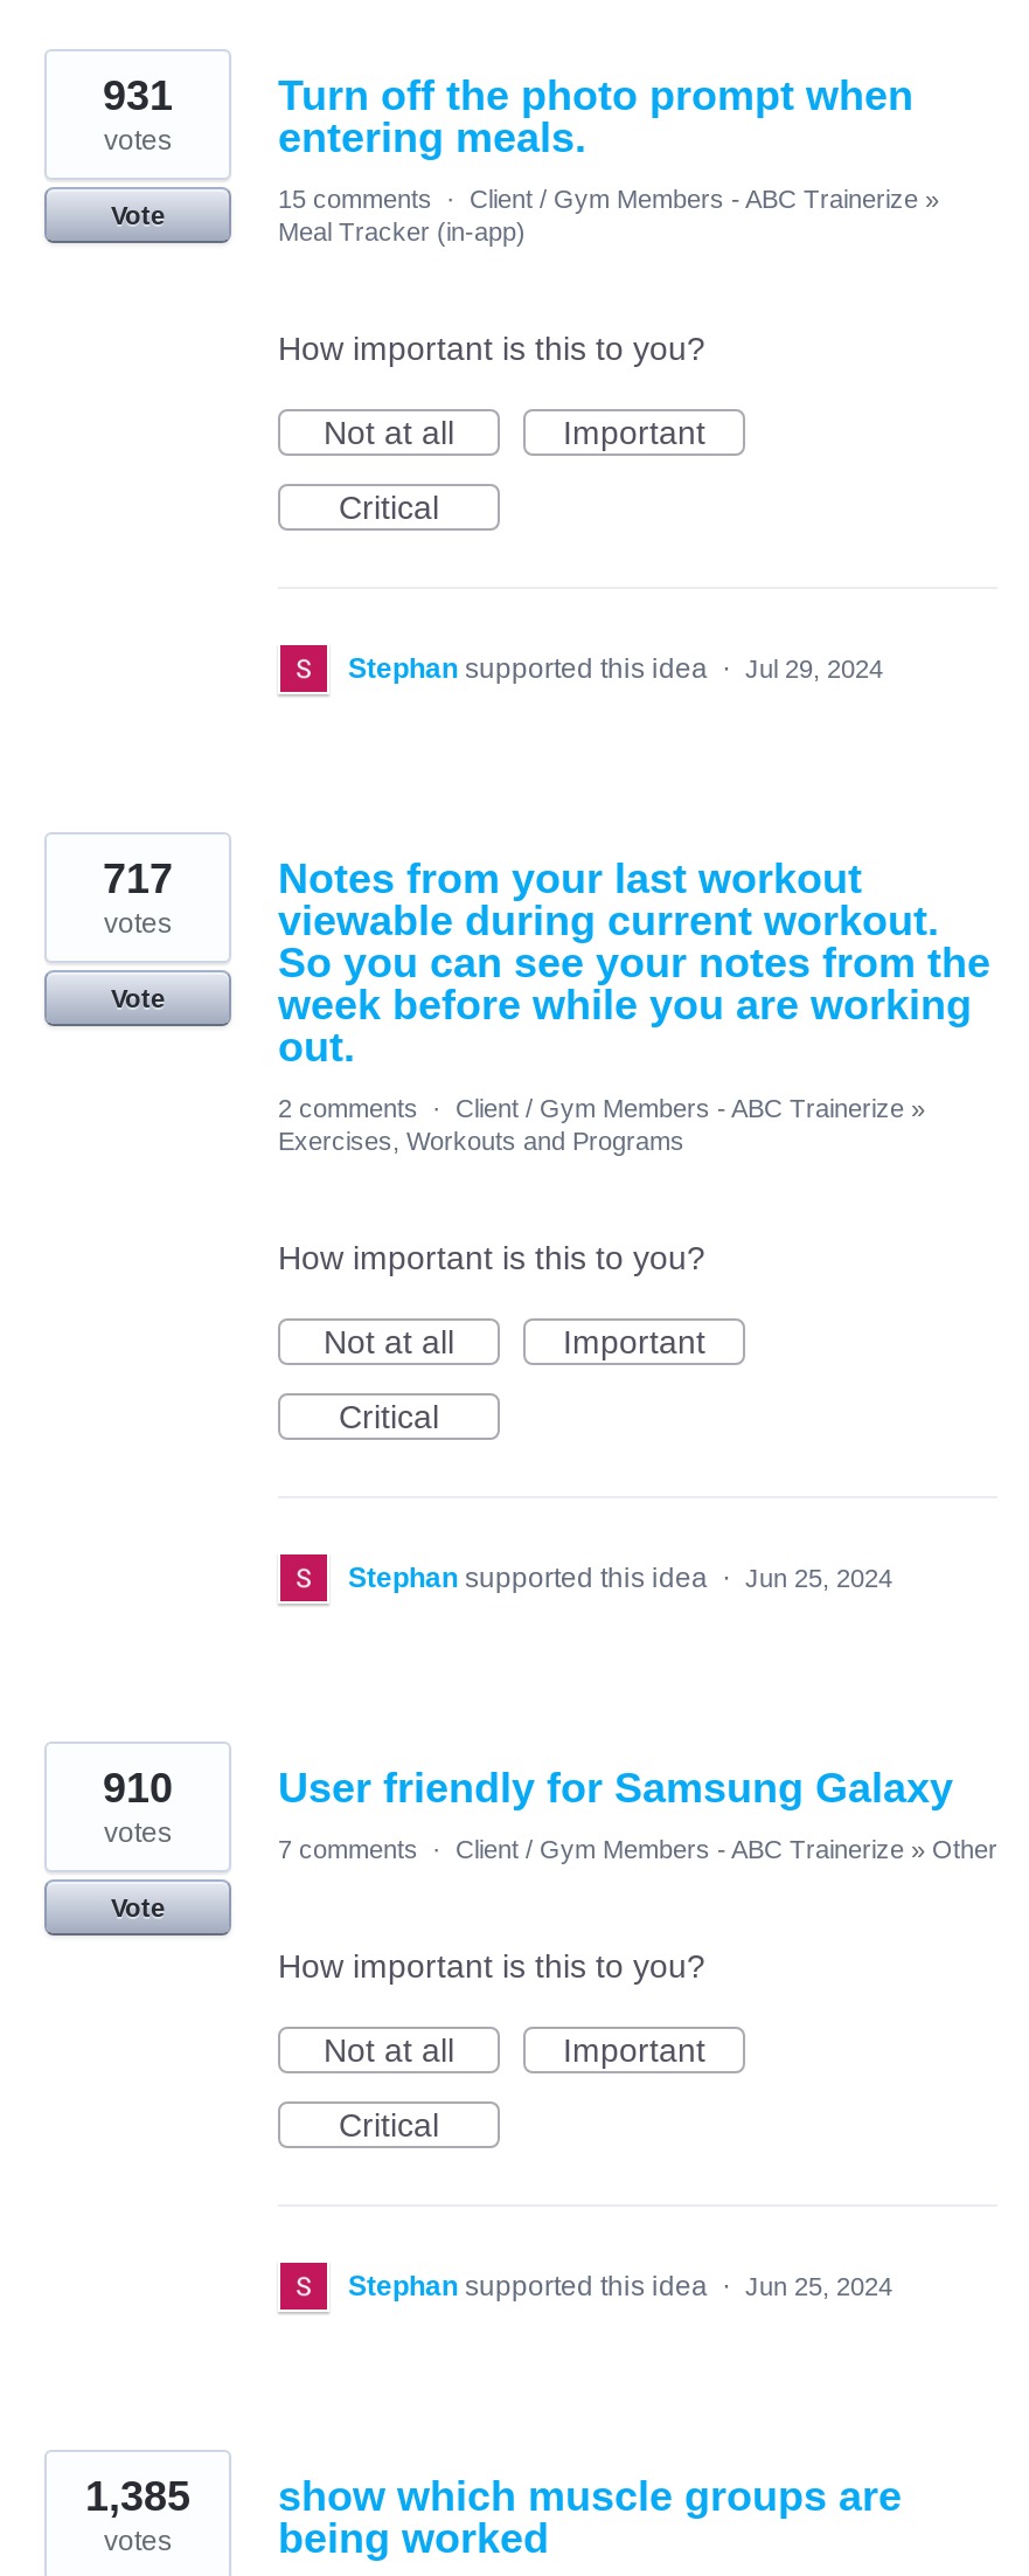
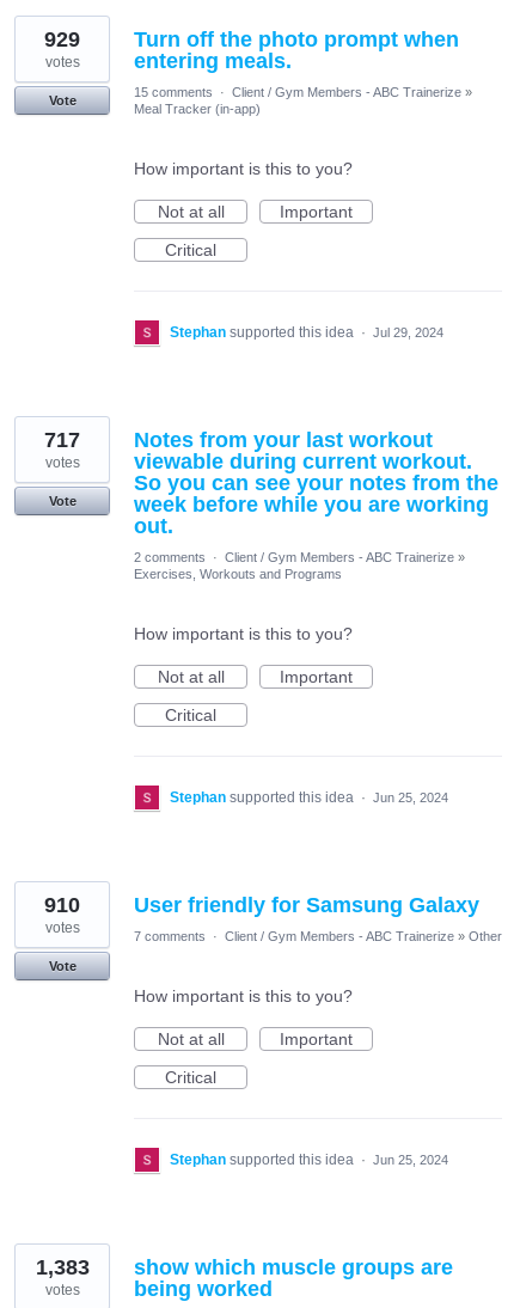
[103,72,173,119] 931 -> [44,27,80,51] 929
[85,2473,902,2520] 1,385 show which muscle groups are -> [35,1255,453,1279] 1,383 show which muscle groups are

